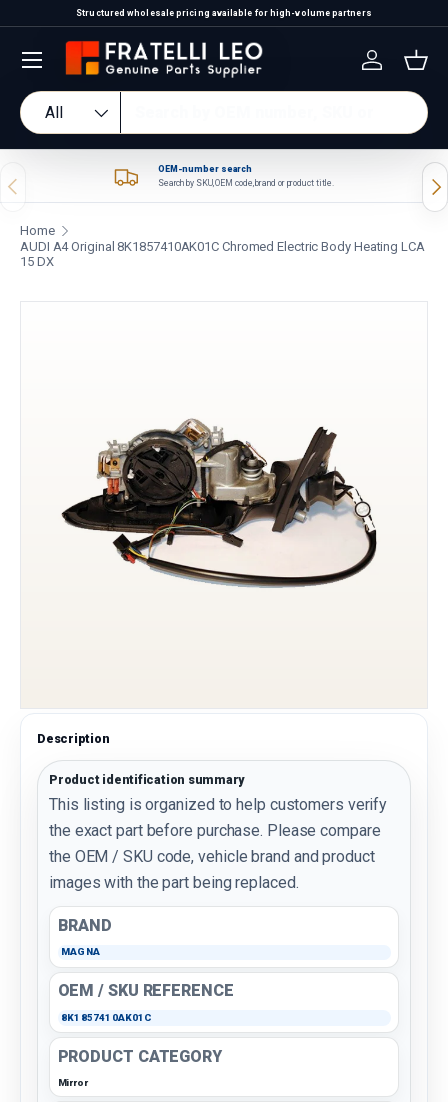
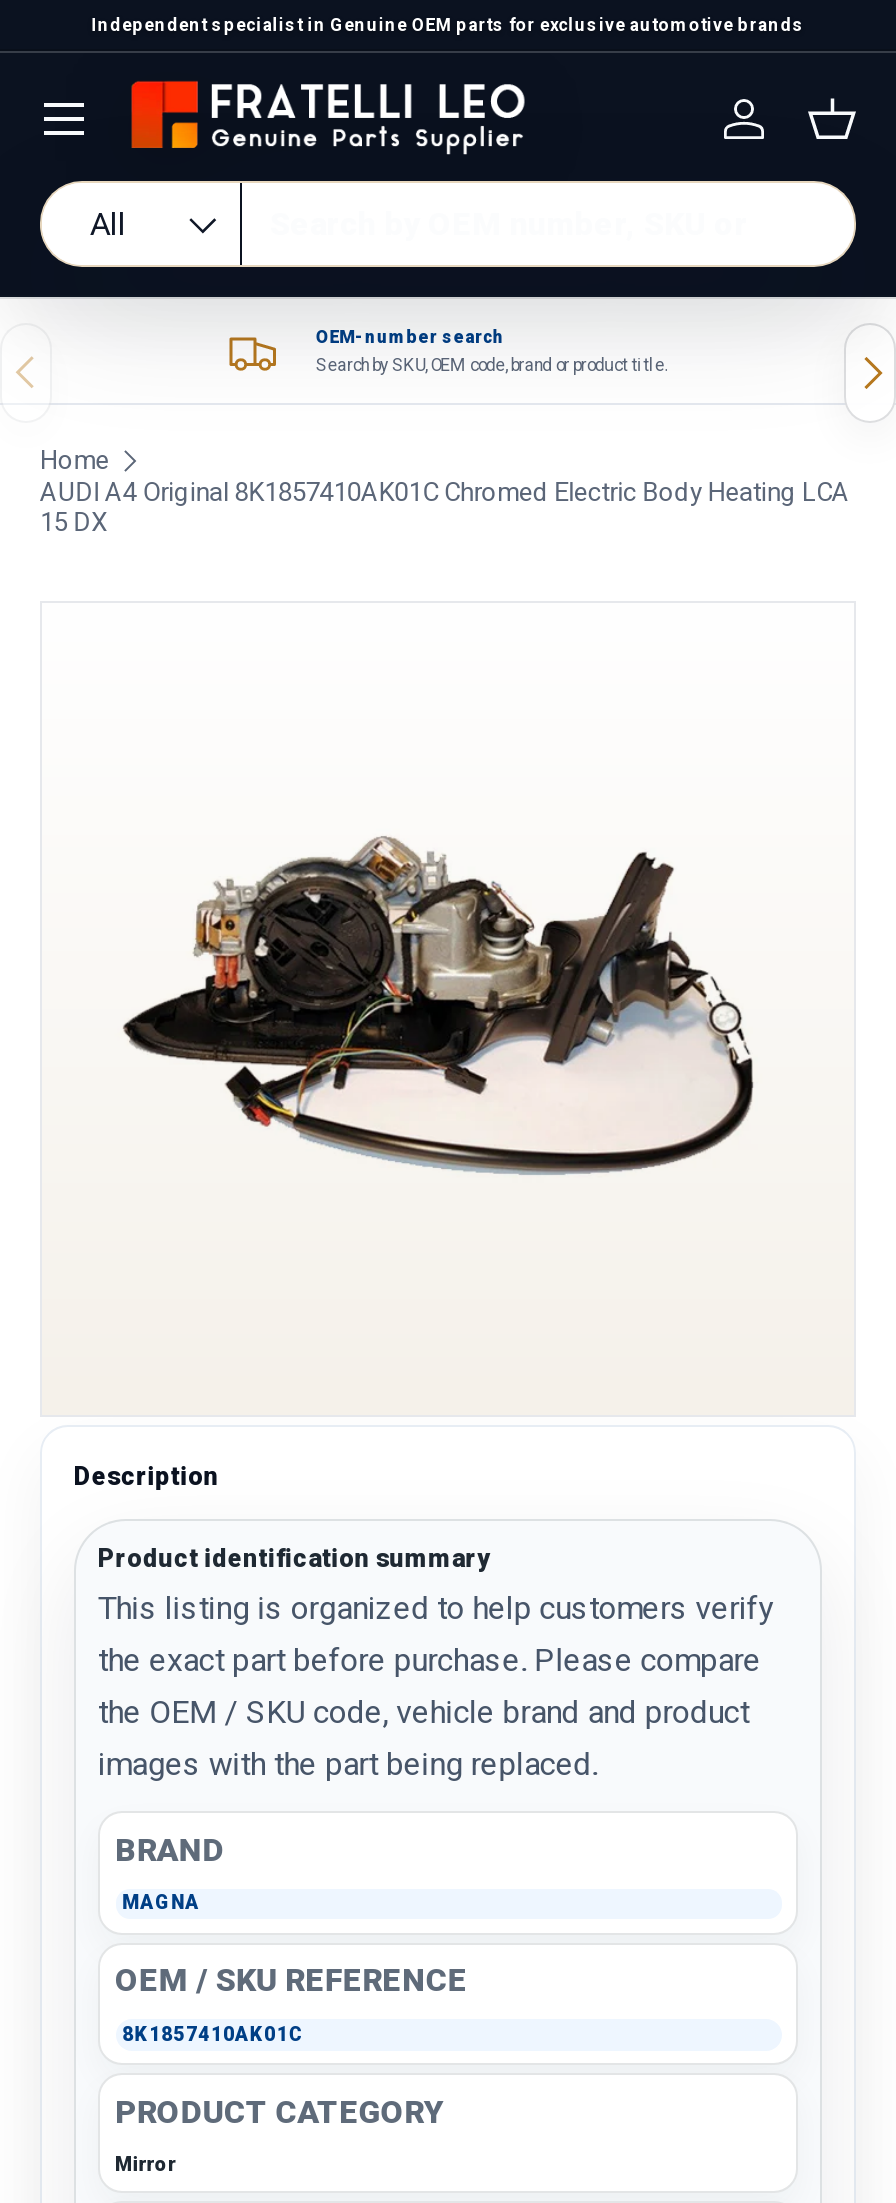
[76,8,372,18] Structured wholesale pricing available for high-volume partners -> [91,15,805,35] Independent specialist in Genuine OEM parts for exclusive automotive brands

